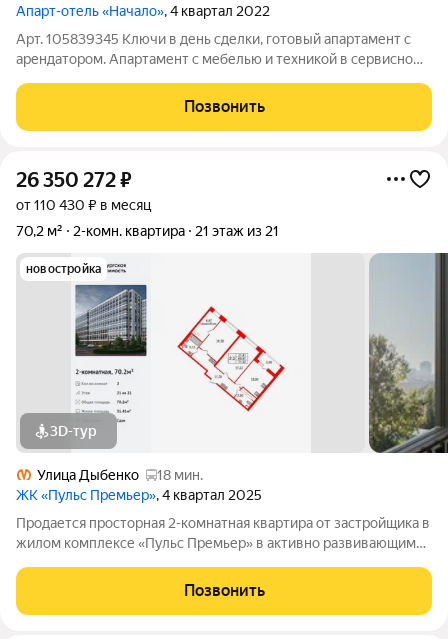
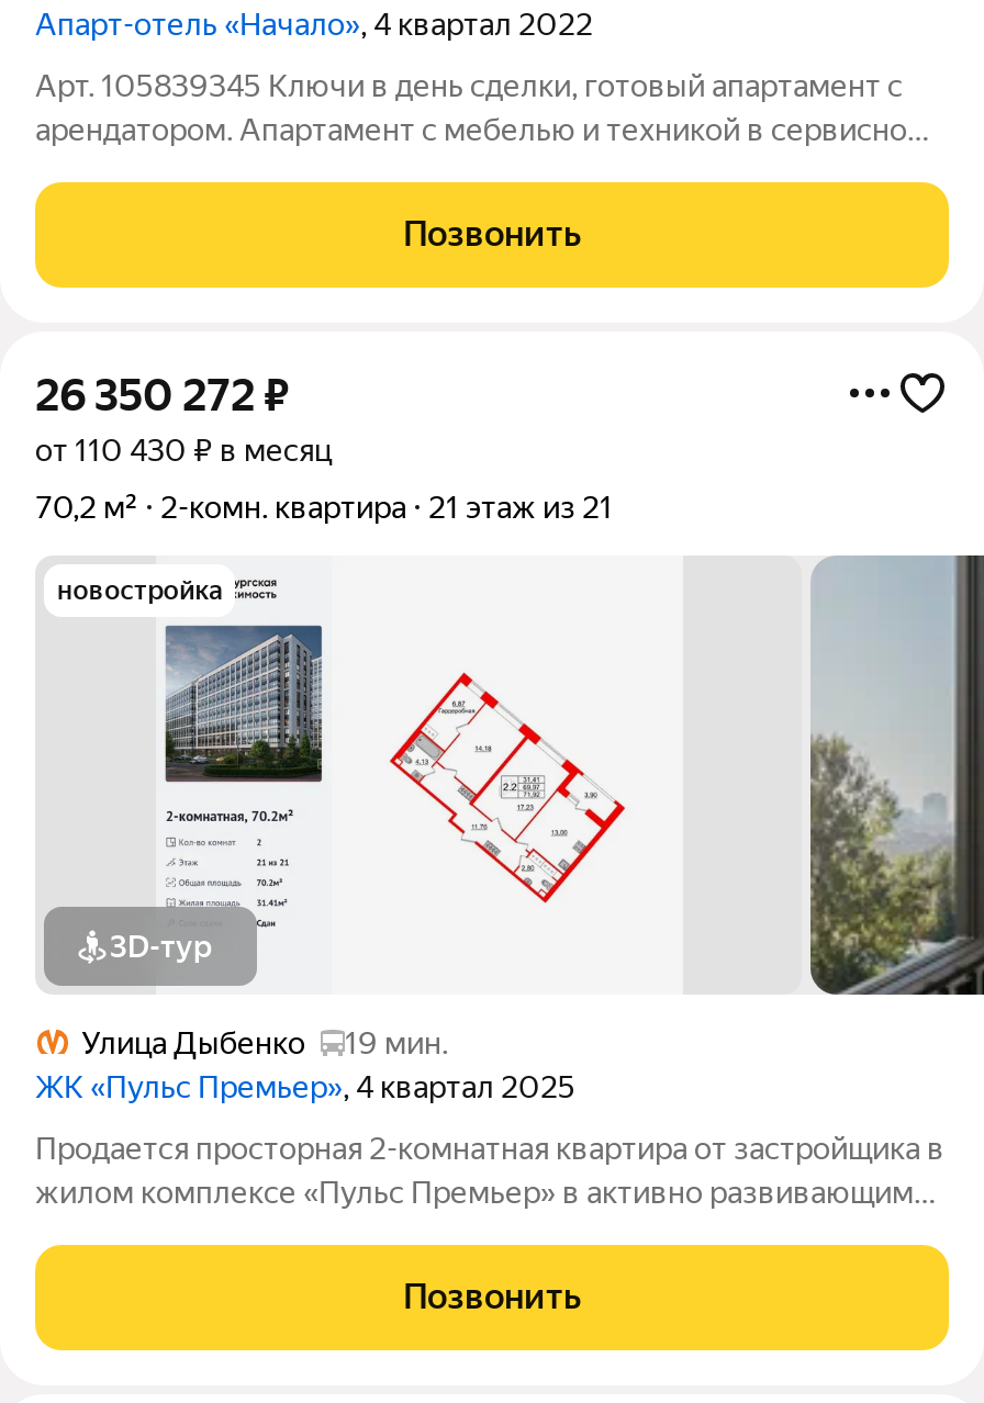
[37,467,203,483] Улица Дыбенко 18 мин. -> [81,1026,448,1061] Улица Дыбенко 19 мин.

